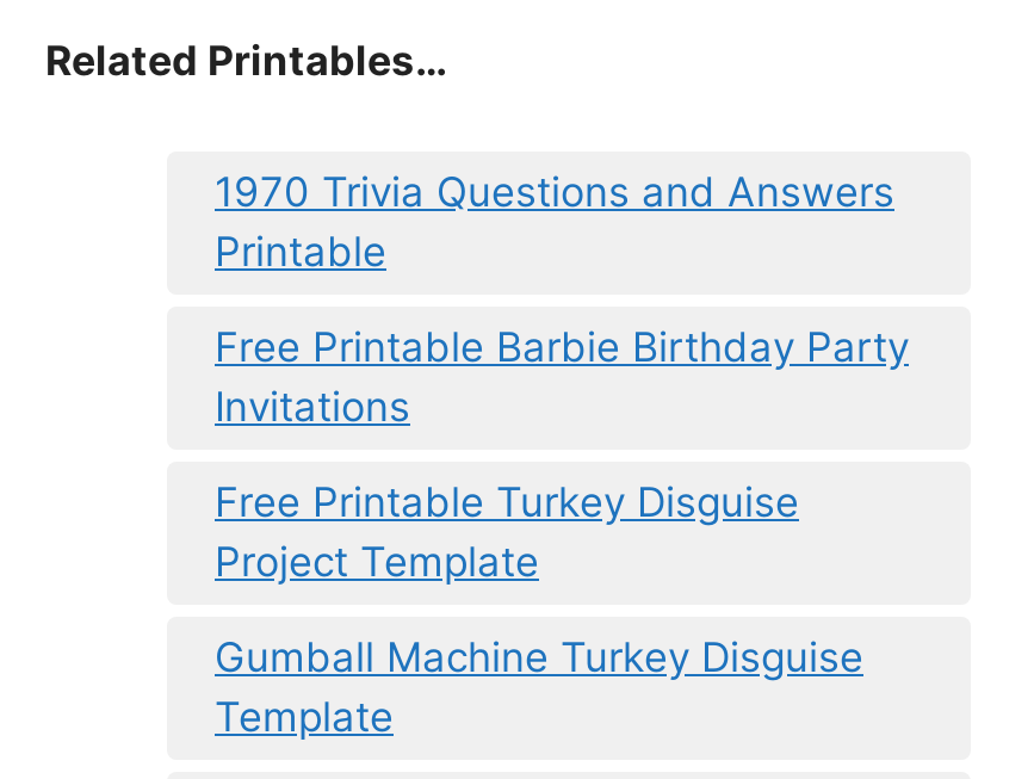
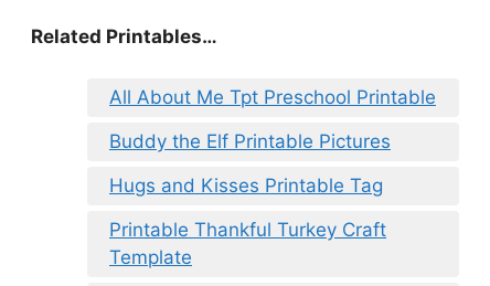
[215,168,894,276] 1970 Trivia Questions and Answers | Printable -> [109,86,436,108] All About Me Tpt Preschool Printable
[215,324,909,431] Free Printable Barbie Birthday Party | Invitations -> [109,130,391,152] Buddy the Elf Printable Pictures
[215,479,799,586] Free Printable Turkey Disguise | Project Template -> [109,175,383,197] Hugs and Kisses Printable Tag
[215,634,863,681] Gumball Machine Turkey Disguise -> [109,219,386,241] Printable Thankful Turkey Craft

